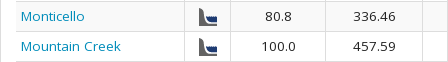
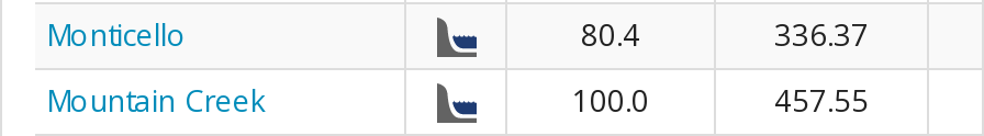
[264,7,291,25] 80.8 -> [581,15,640,54] 80.4
[352,7,395,25] 336.46 -> [774,15,869,54] 336.37
[352,37,395,55] 457.59 -> [774,81,869,120] 457.55

